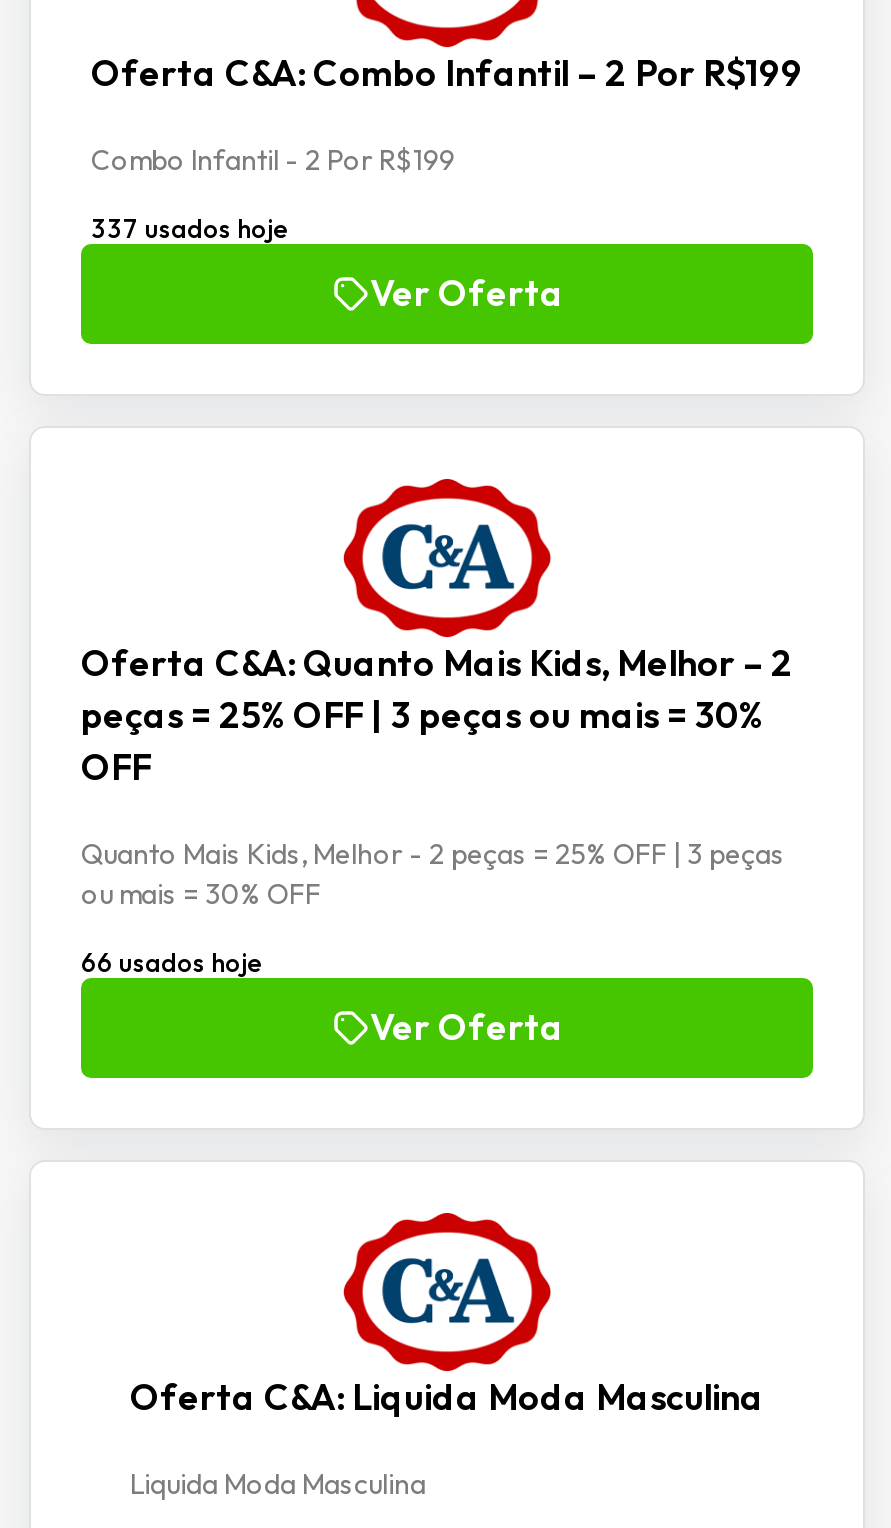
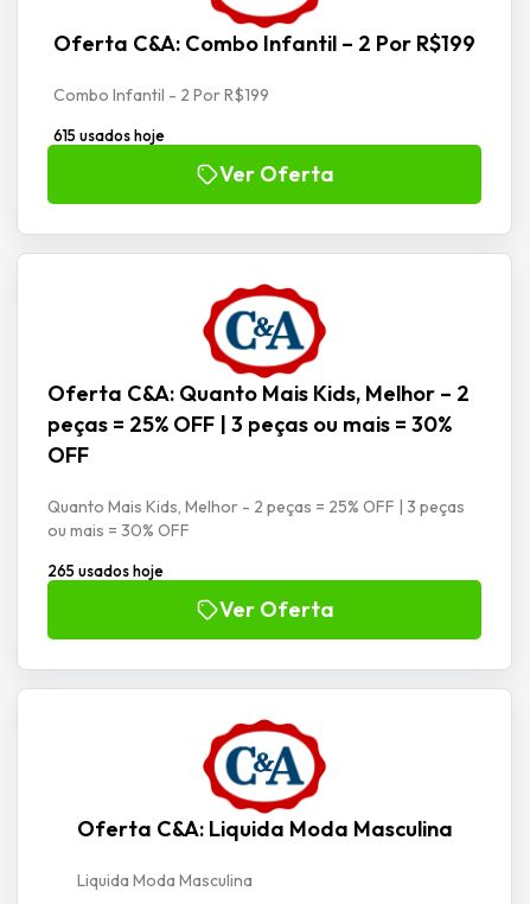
[91,211,289,243] 337 usados hoje -> [53,125,165,144] 615 usados hoje
[81,945,263,977] 66 usados hoje -> [47,561,164,580] 265 usados hoje

